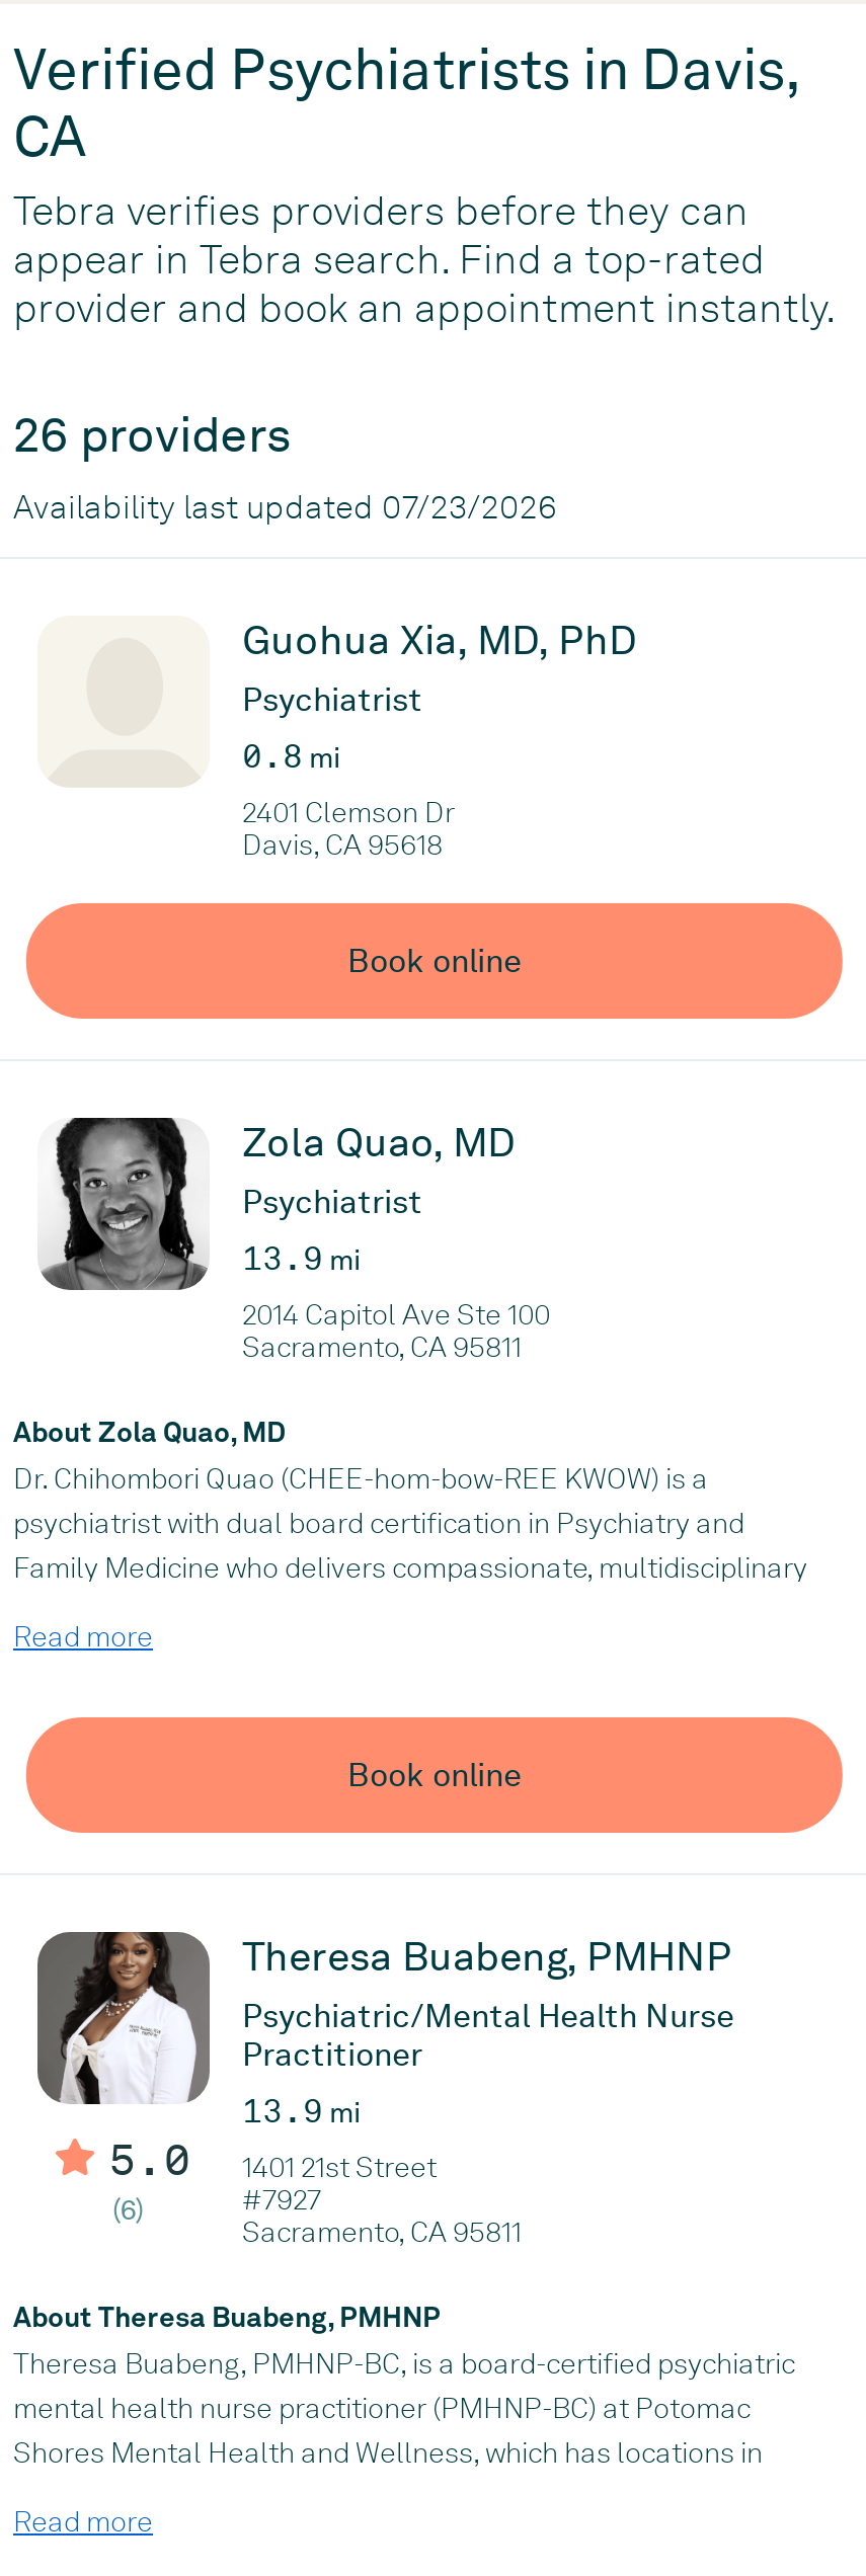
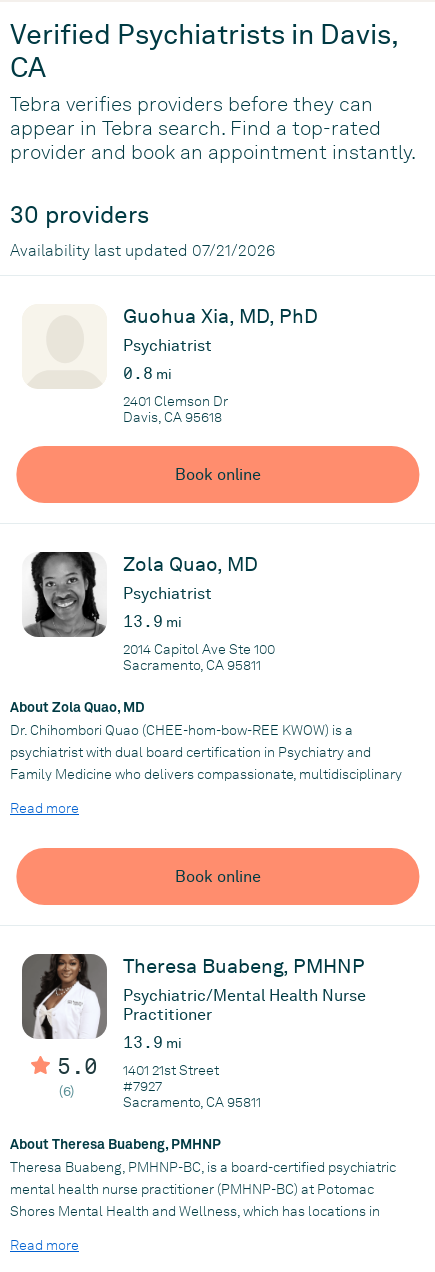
[13,405,291,464] 26 providers -> [10,200,149,229] 30 providers
[13,488,556,527] Availability last updated 07/23/2026 -> [10,241,275,260] Availability last updated 07/21/2026

